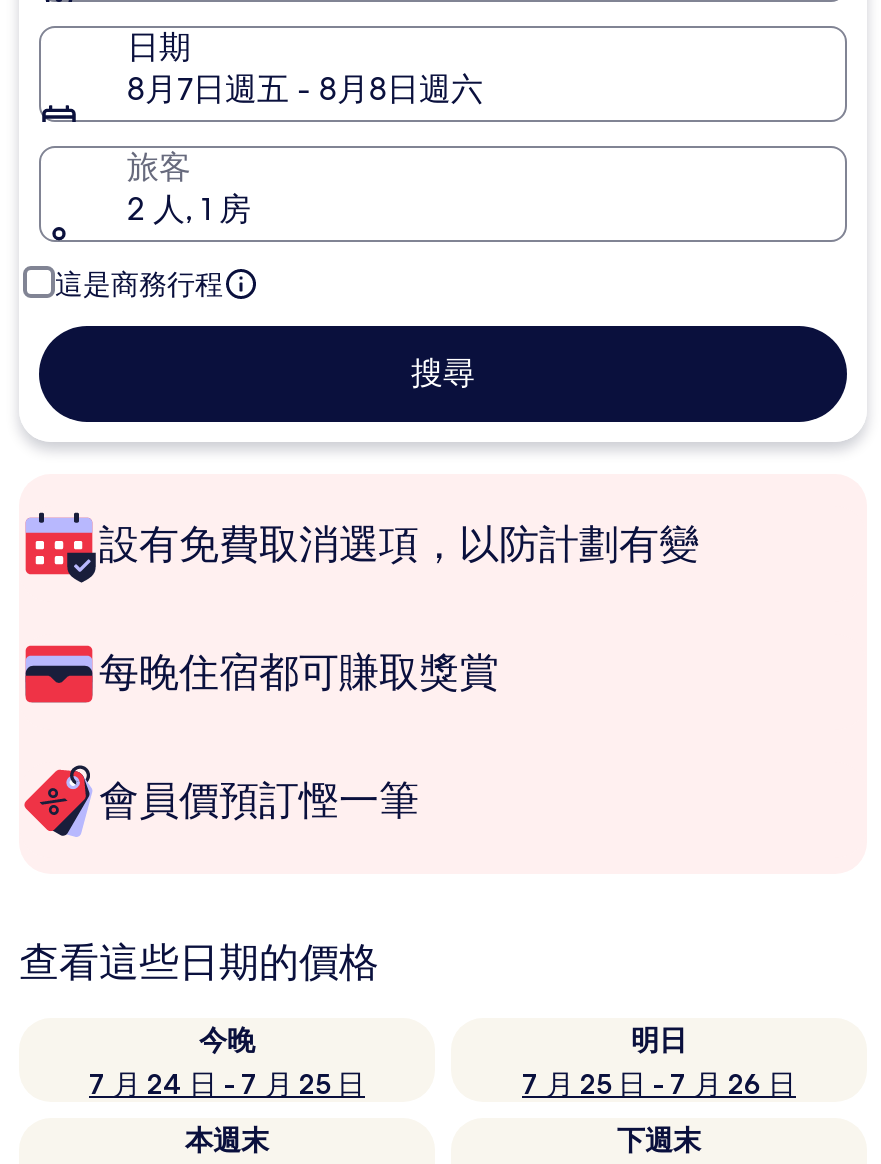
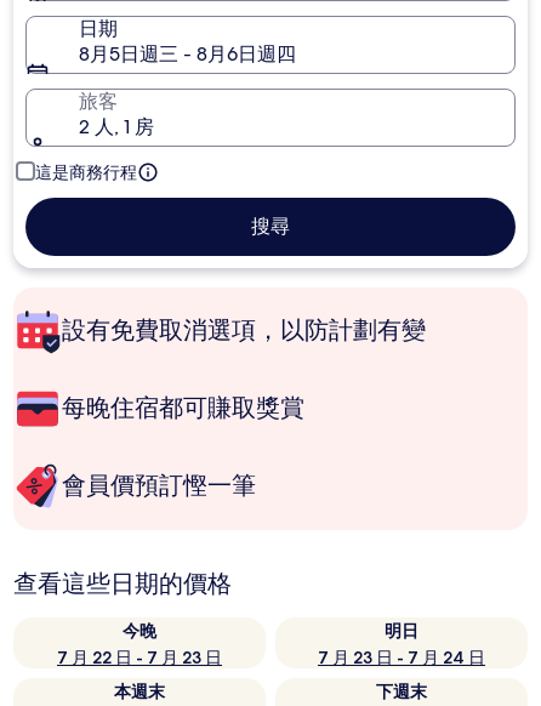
[127,68,483,110] 8月7日週五 - 8月8日週六 -> [79,41,296,67] 8月5日週三 - 8月6日週四
[89,1066,365,1102] 7 月 24 日 - 7 月 25 日 -> [57,647,222,668] 7 月 22 日 - 7 月 23 日
[522,1066,796,1102] 7 月 25 日 - 7 月 26 日 -> [318,647,485,668] 7 月 23 日 - 7 月 24 日

